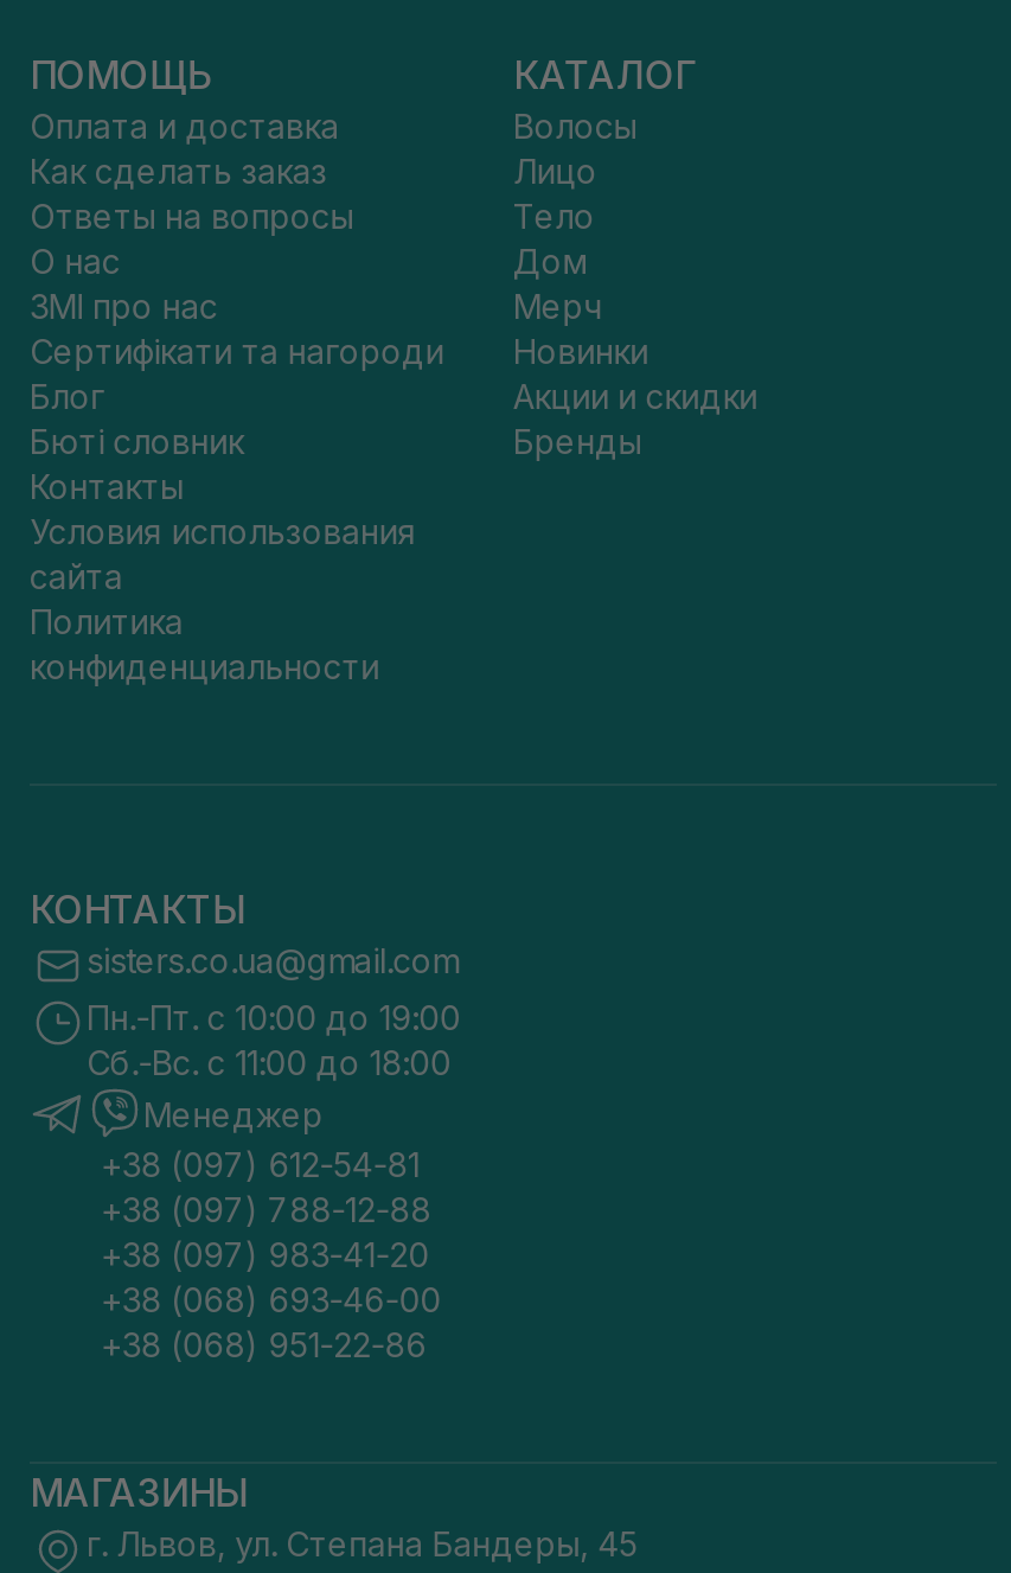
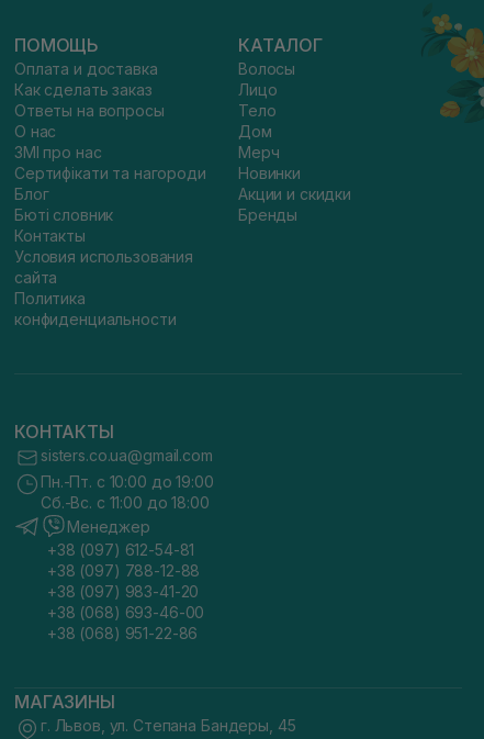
none -> [421,5,481,122] [image]

